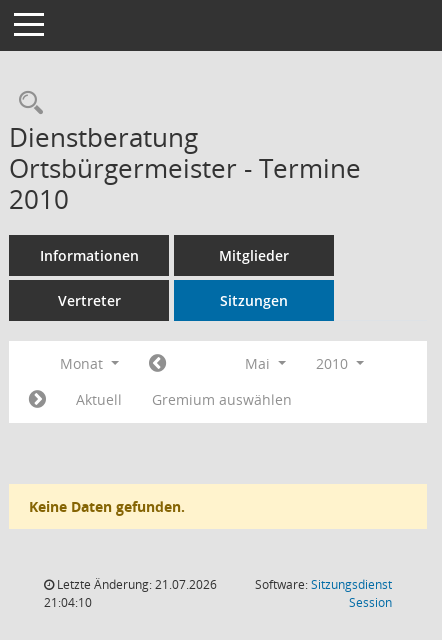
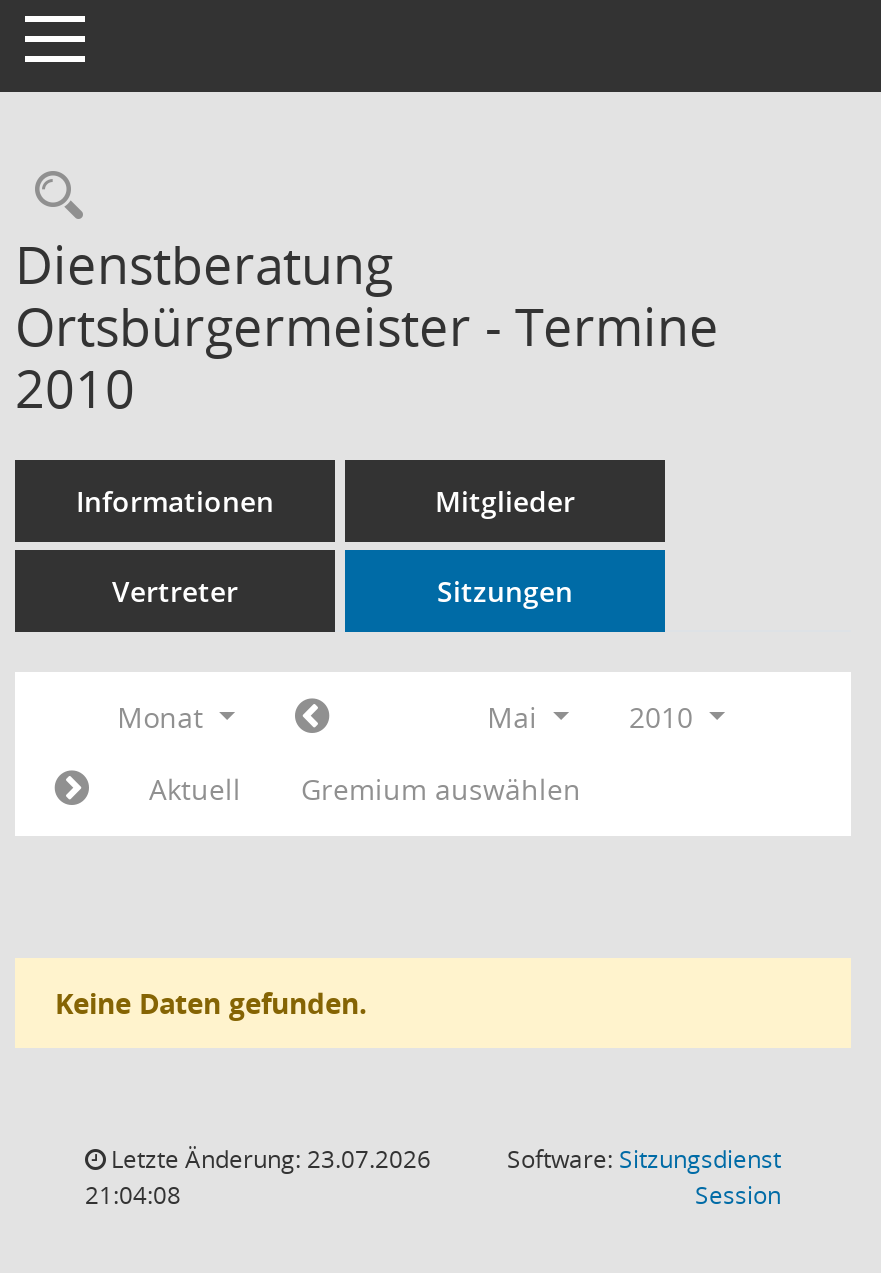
[54,576,217,593] Letzte Änderung: 21.07.2026 -> [105,1142,431,1176] Letzte Änderung: 23.07.2026
[44,594,92,611] 21:04:10 -> [85,1178,181,1212] 21:04:08

